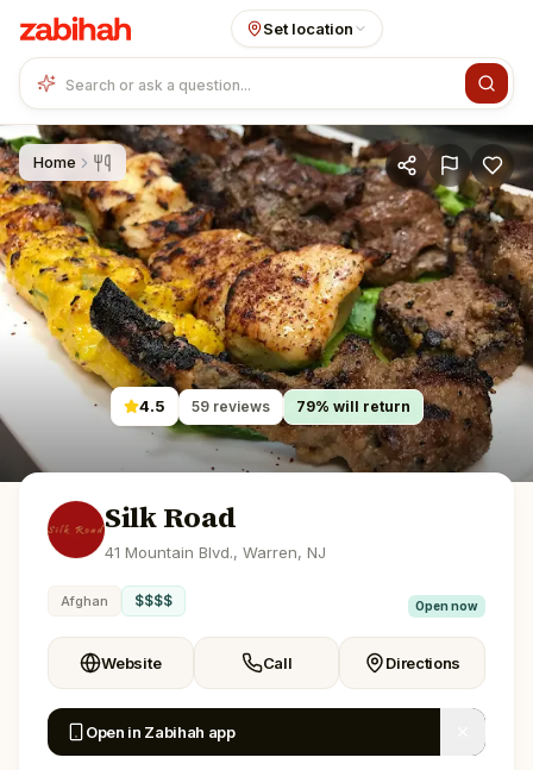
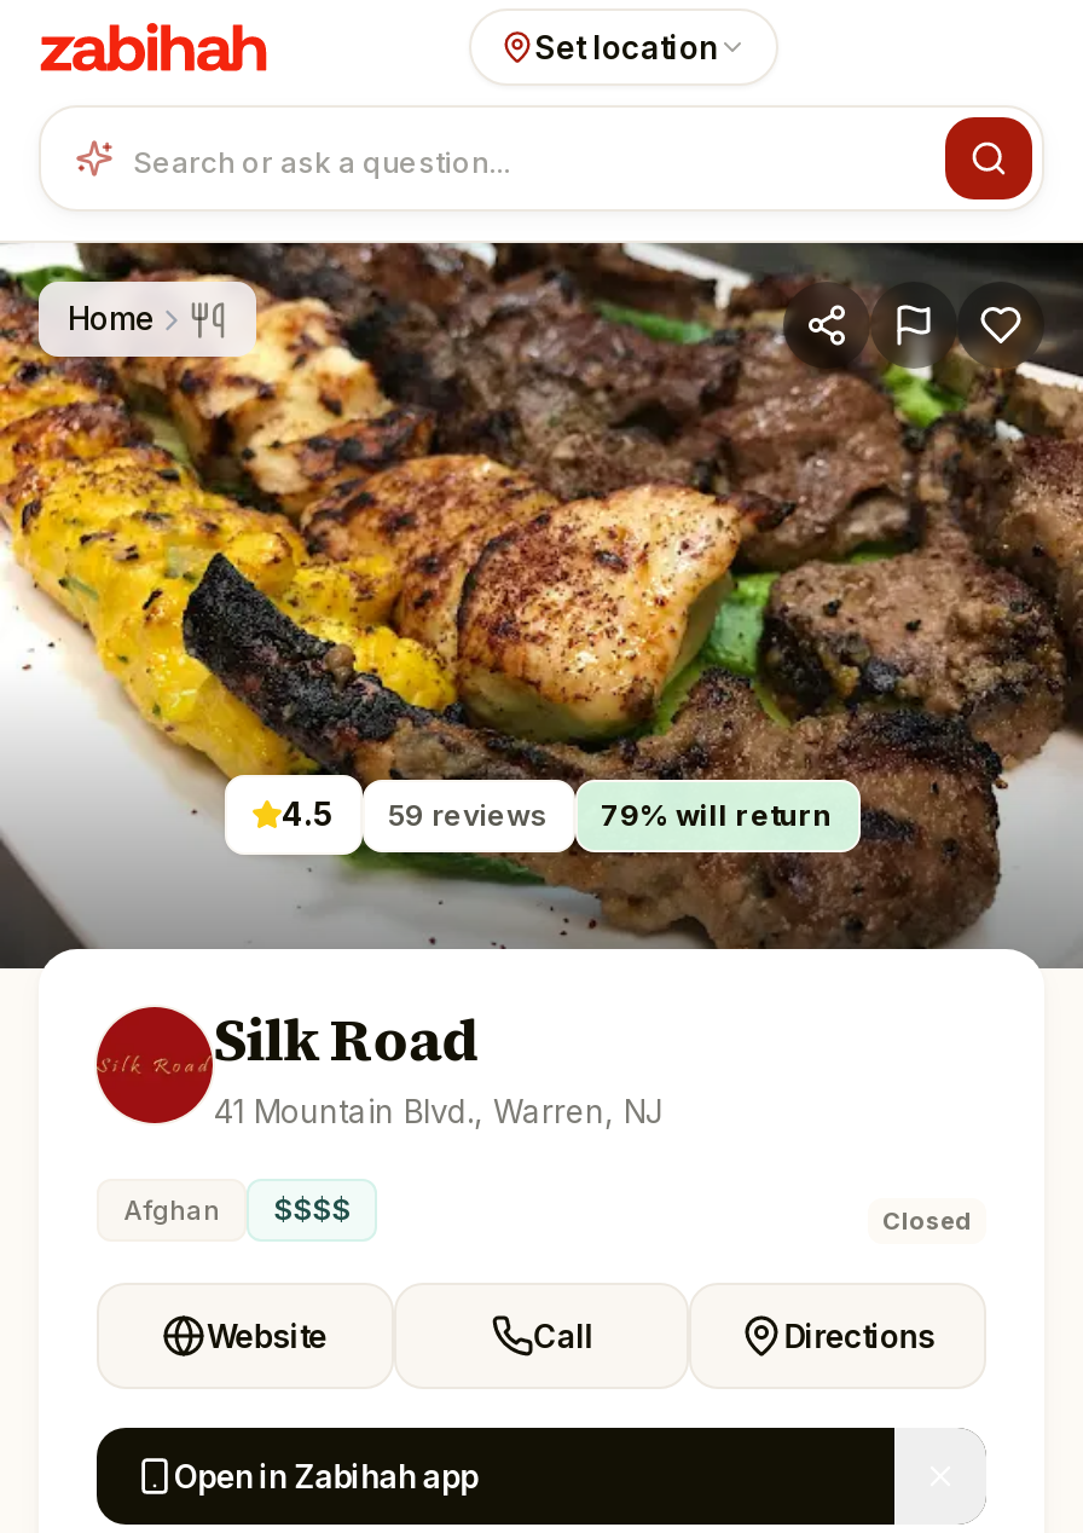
[415,598,478,612] Open now -> [882,1204,972,1233] Closed

